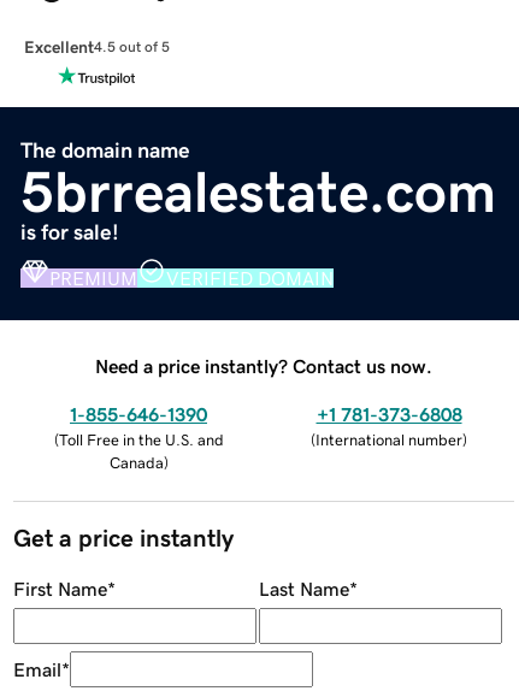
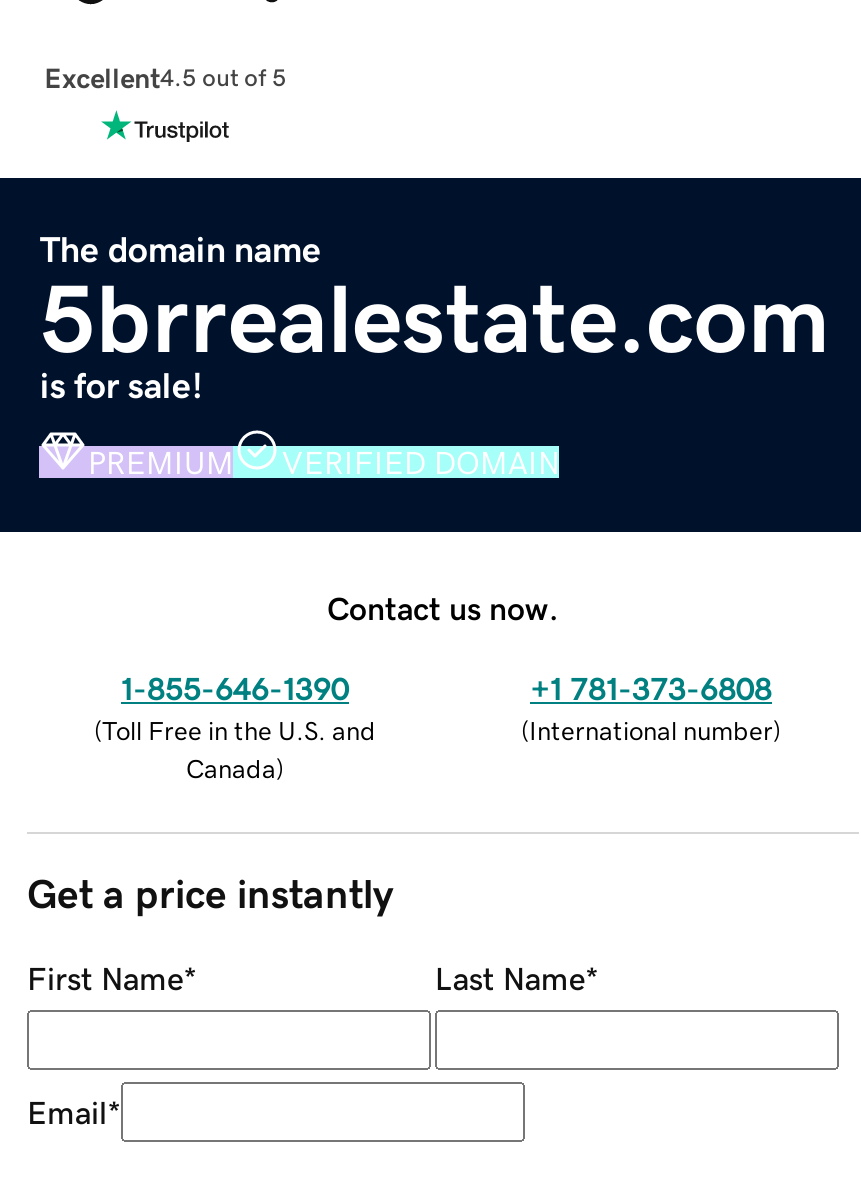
[95,356,432,375] Need a price instantly? Contact us now. -> [327,591,559,623] Contact us now.

